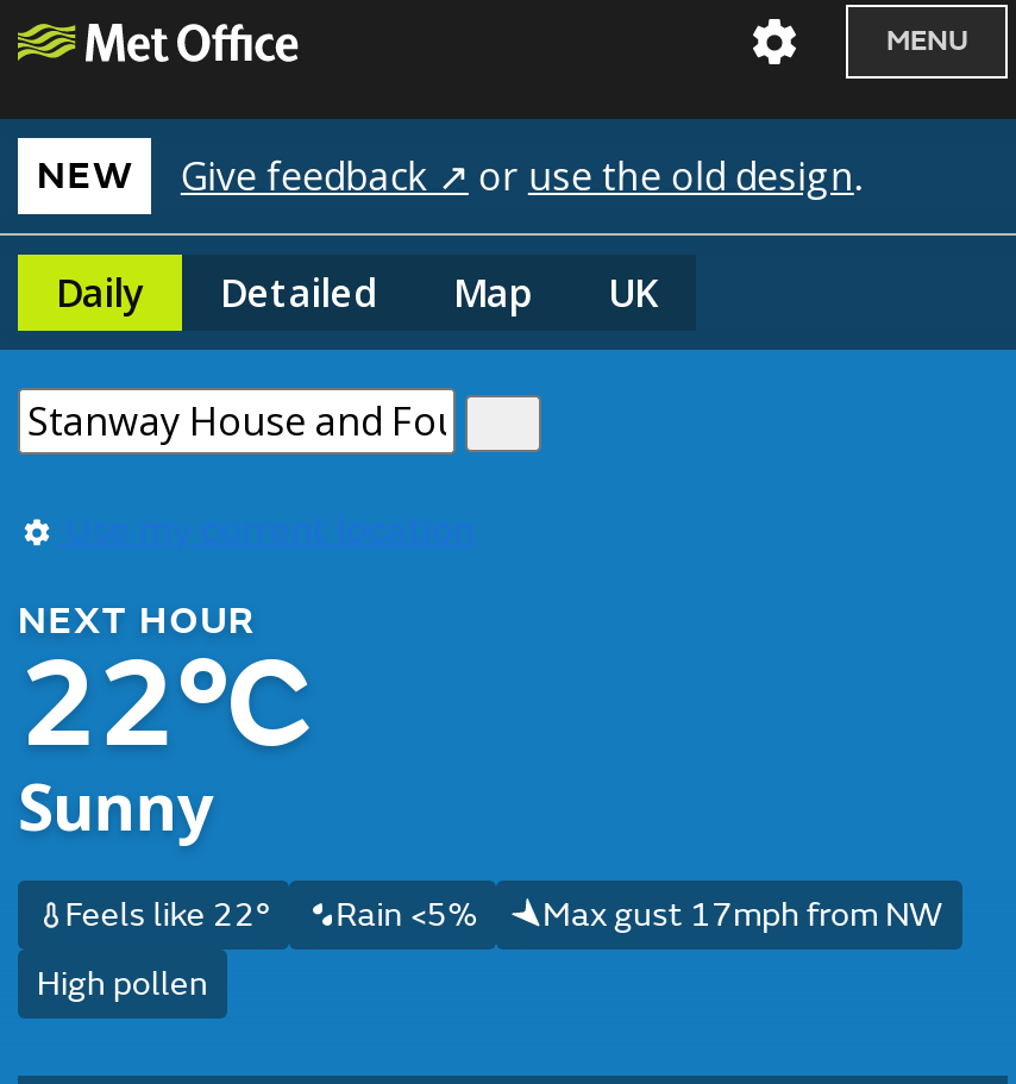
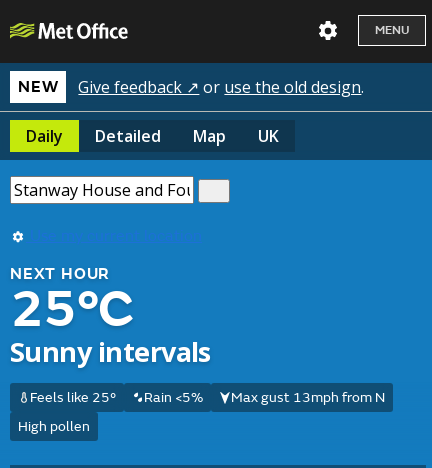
[18,628,307,850] 22°C | Sunny -> [10,277,211,370] 25°C | Sunny intervals
[65,895,270,935] Feels like 22° -> [30,389,116,406] Feels like 25°
[543,895,943,935] Max gust 17mph from NW -> [231,389,385,406] Max gust 13mph from N

